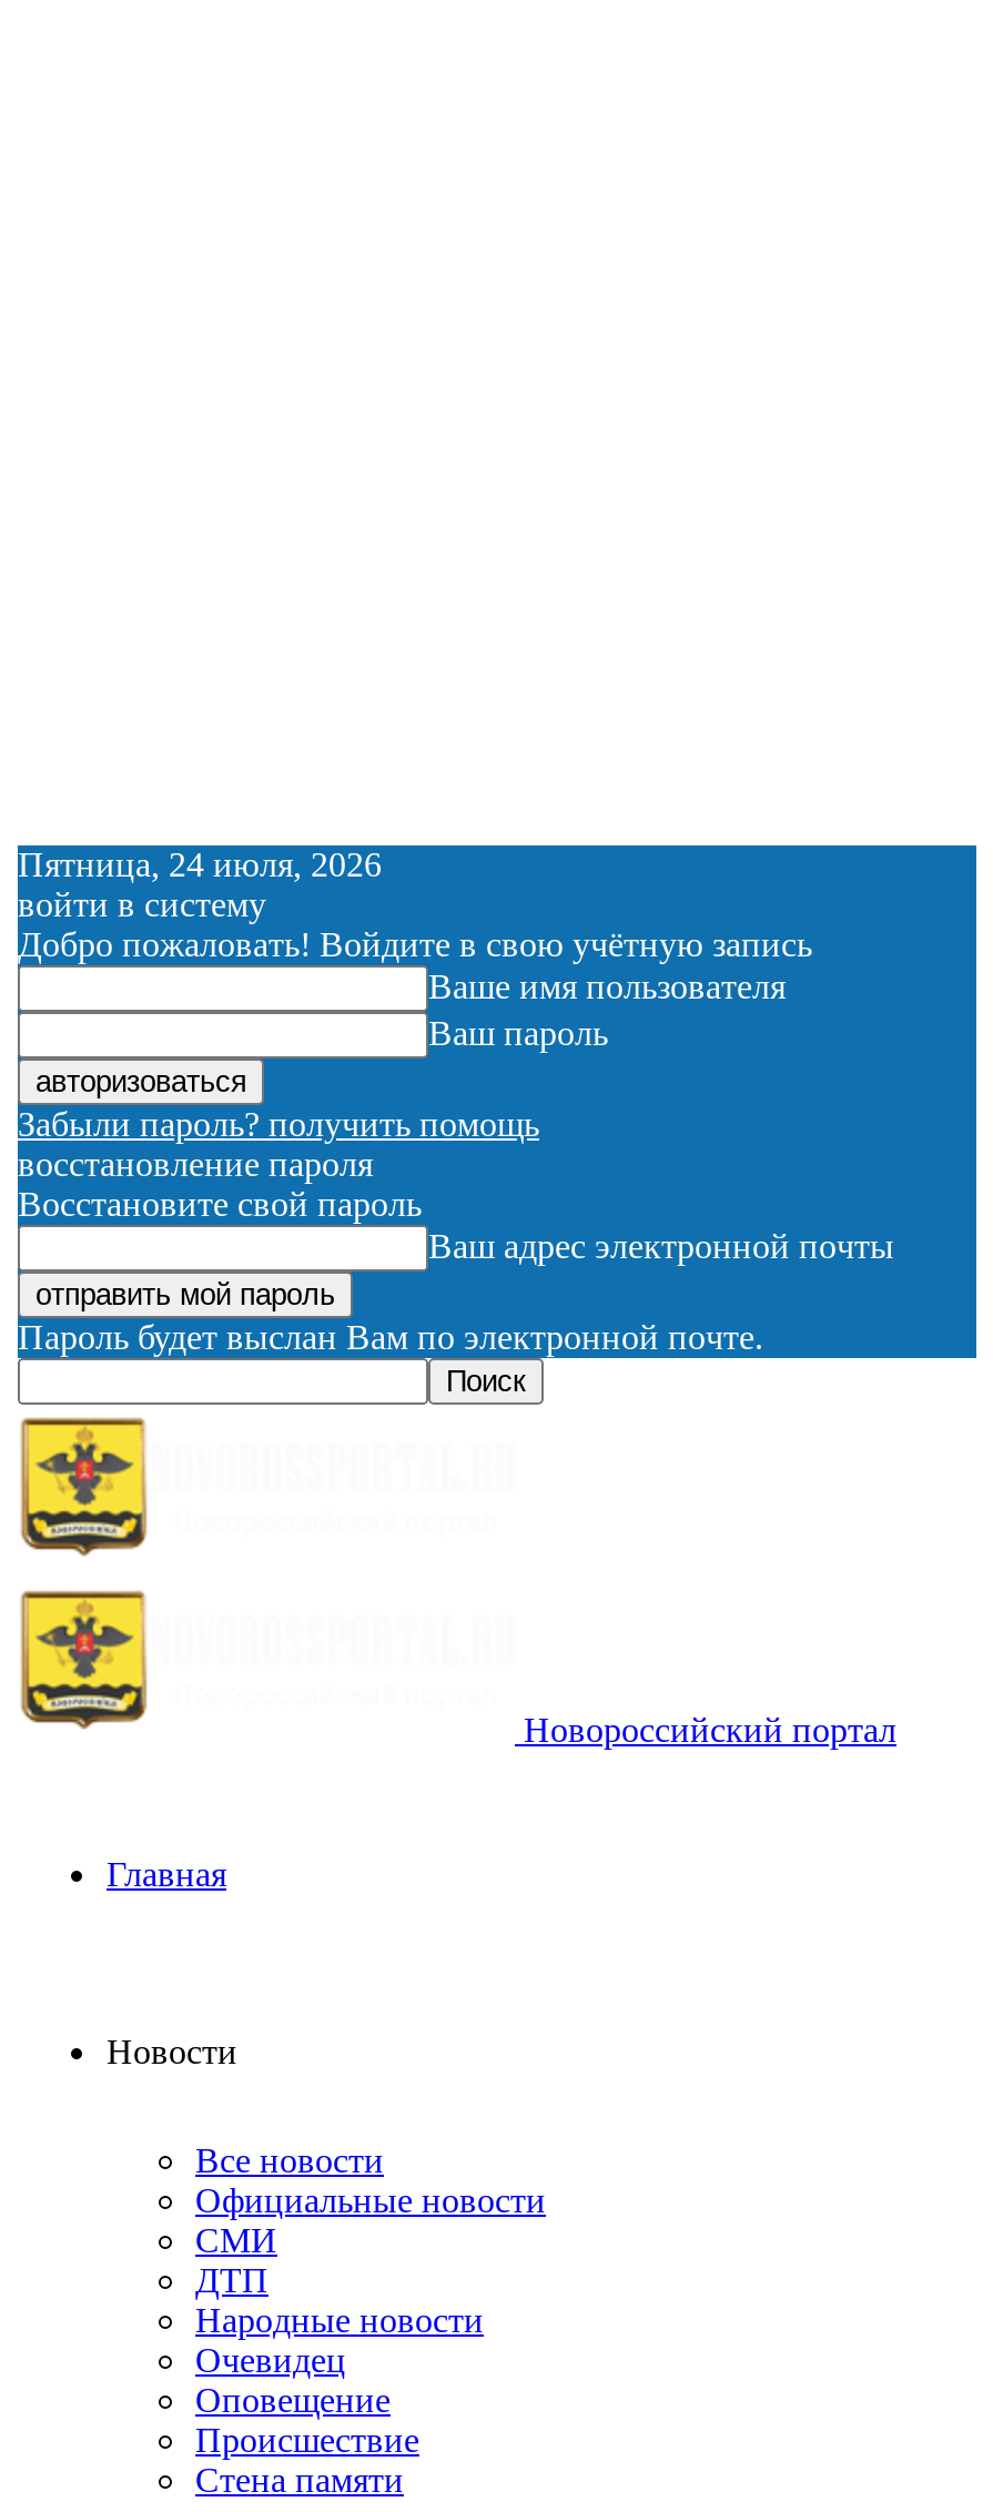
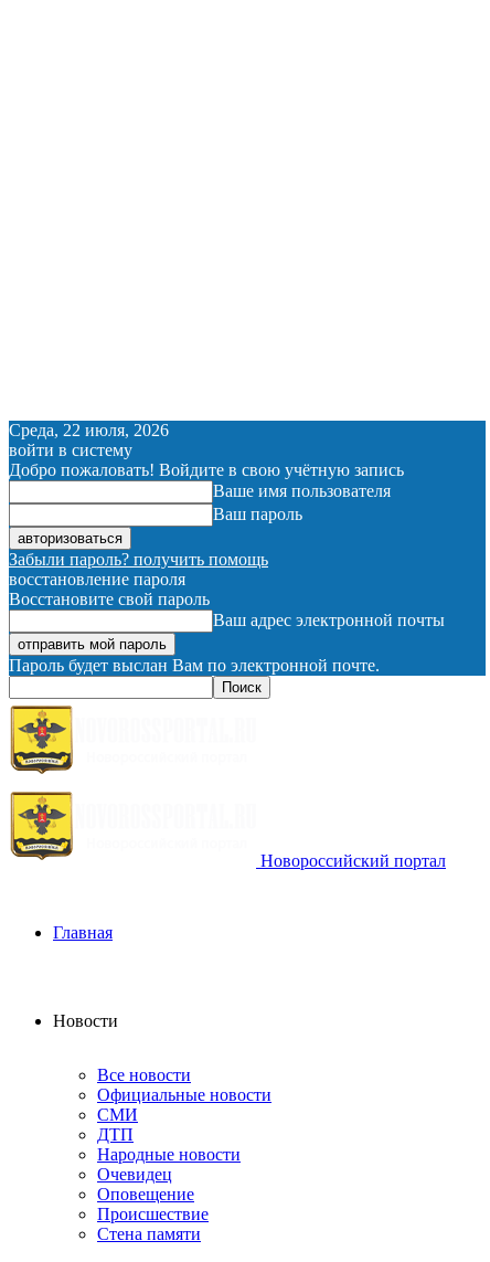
[18,845,382,883] Пятница, 24 июля, 2026 -> [9,421,169,439] Среда, 22 июля, 2026

